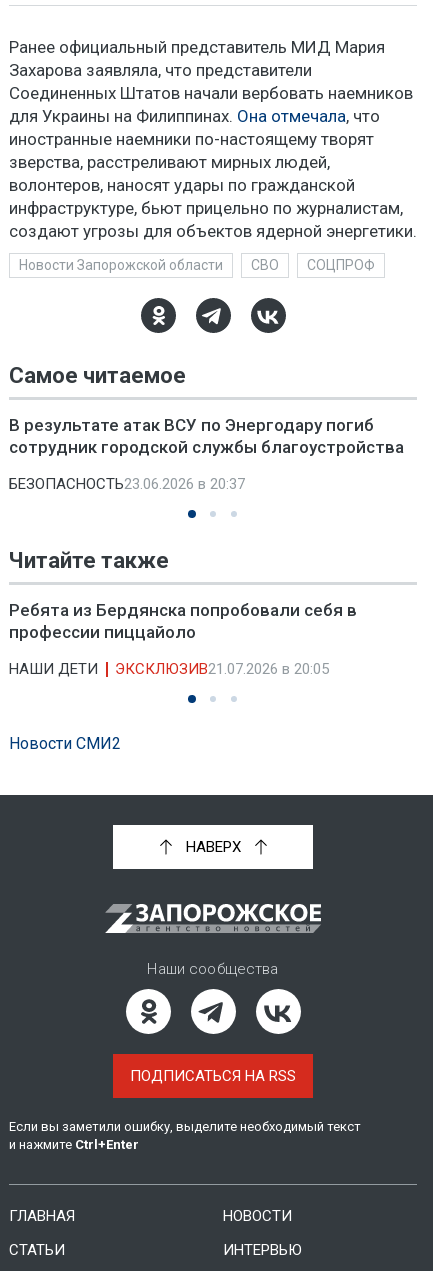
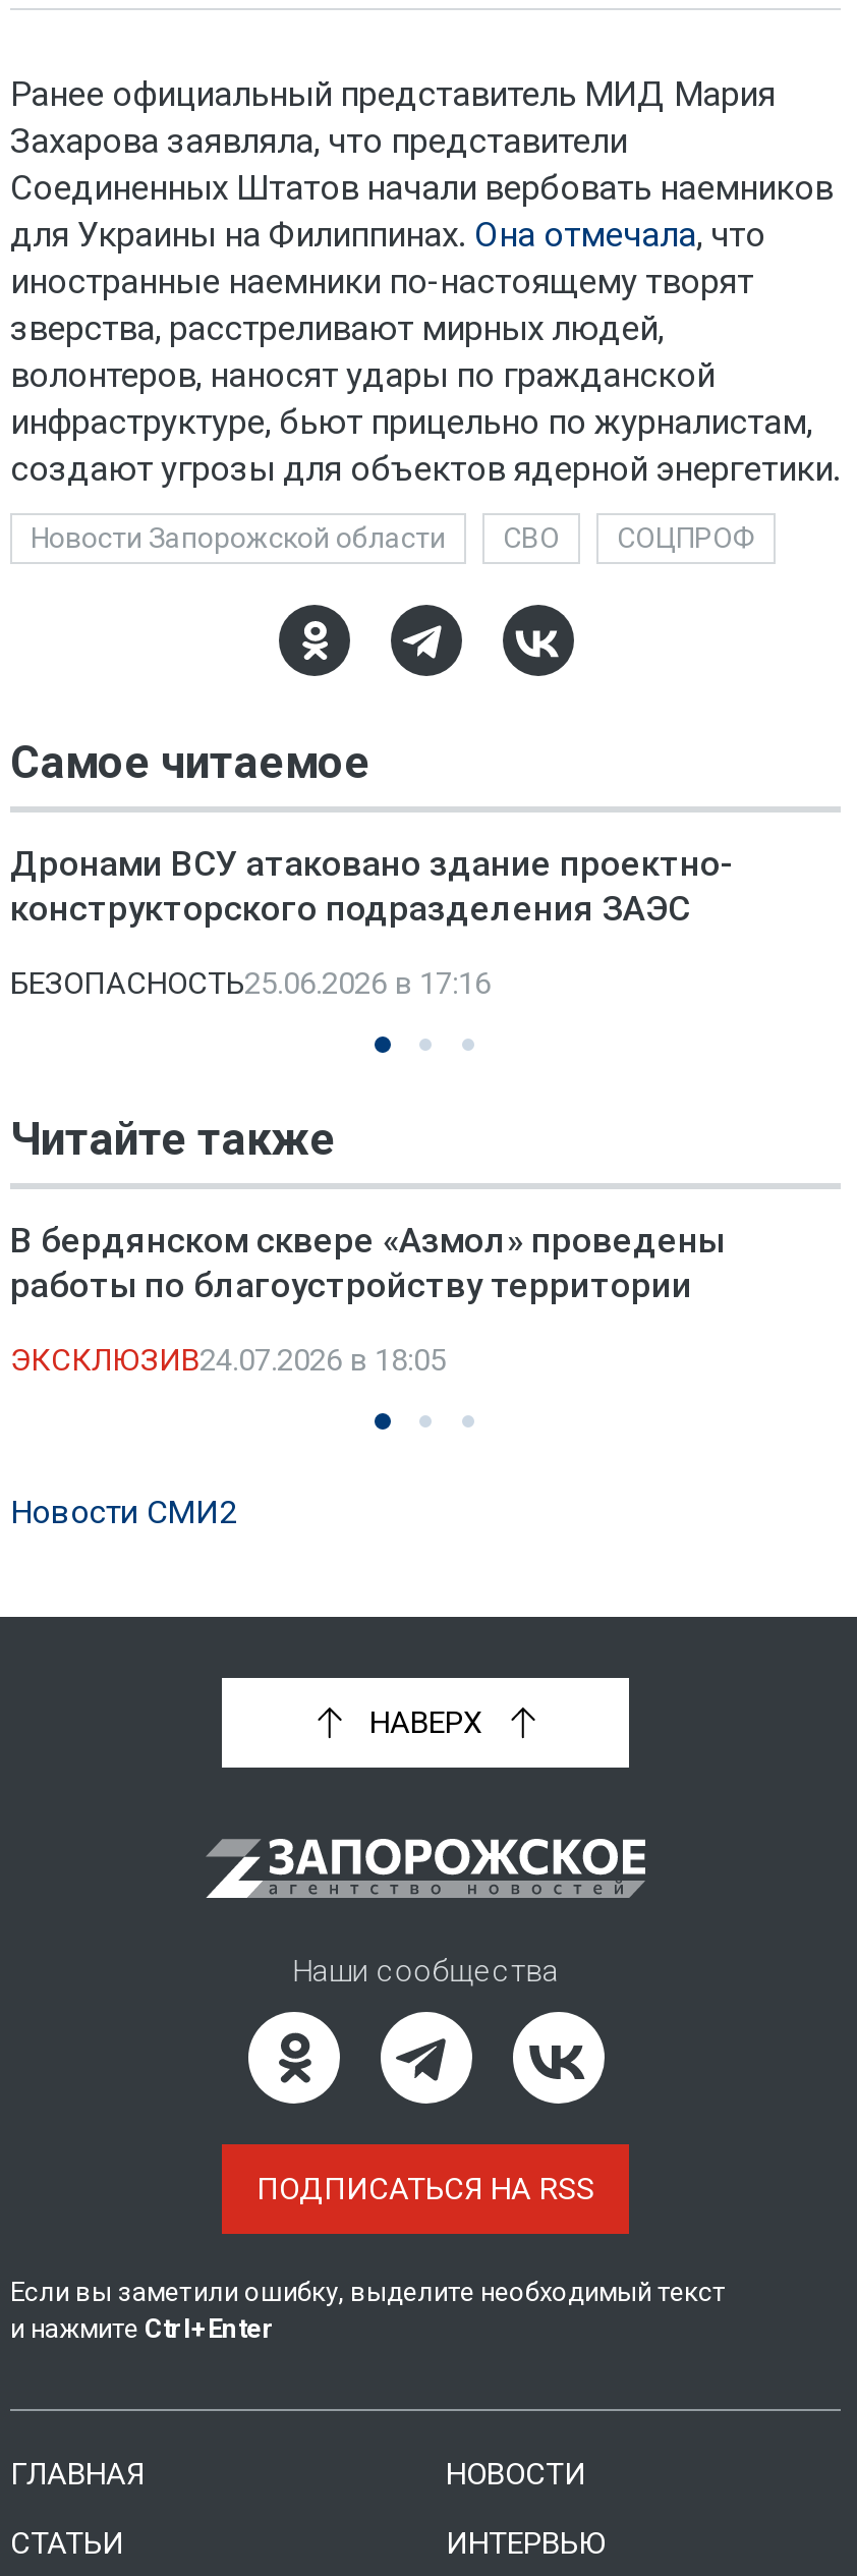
[9,415,404,457] В результате атак ВСУ по Энергодару погиб | сотрудник городской службы благоустройства -> [10,843,733,929] Дронами ВСУ атаковано здание проектно- | конструкторского подразделения ЗАЭС
[9,475,245,493] БЕЗОПАСНОСТЬ23.06.2026 в 20:37 -> [10,965,491,1002] БЕЗОПАСНОСТЬ25.06.2026 в 17:16
[9,600,357,642] Ребята из Бердянска попробовали себя в | профессии пиццайоло -> [10,1220,725,1305] В бердянском сквере «Азмол» проведены | работы по благоустройству территории
[9,660,329,678] НАШИ ДЕТИ | ЭКСКЛЮЗИВ21.07.2026 в 20:05 -> [10,1342,446,1379] ЭКСКЛЮЗИВ24.07.2026 в 18:05

